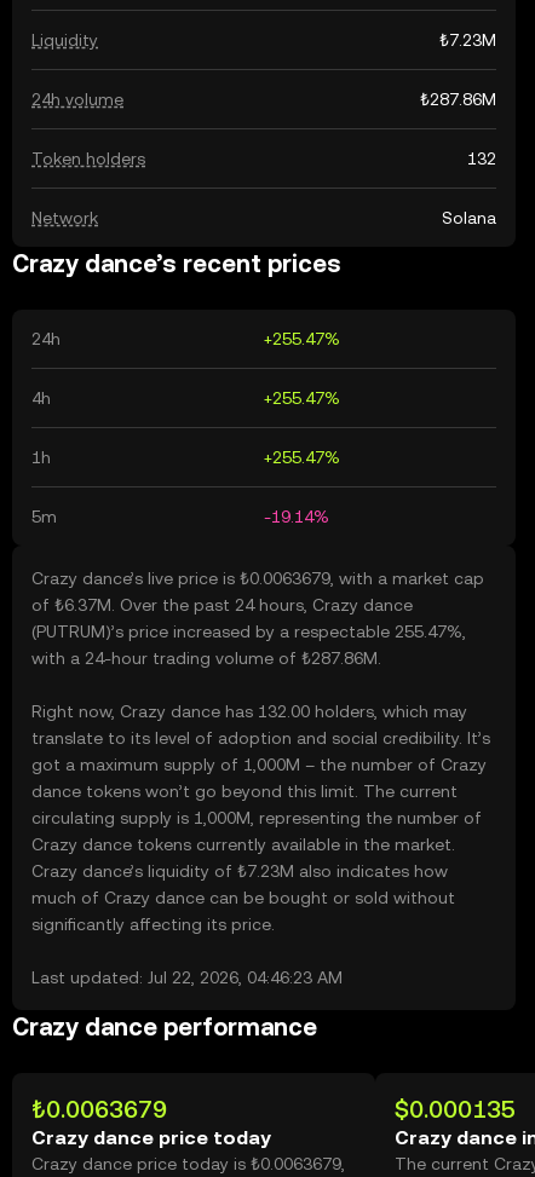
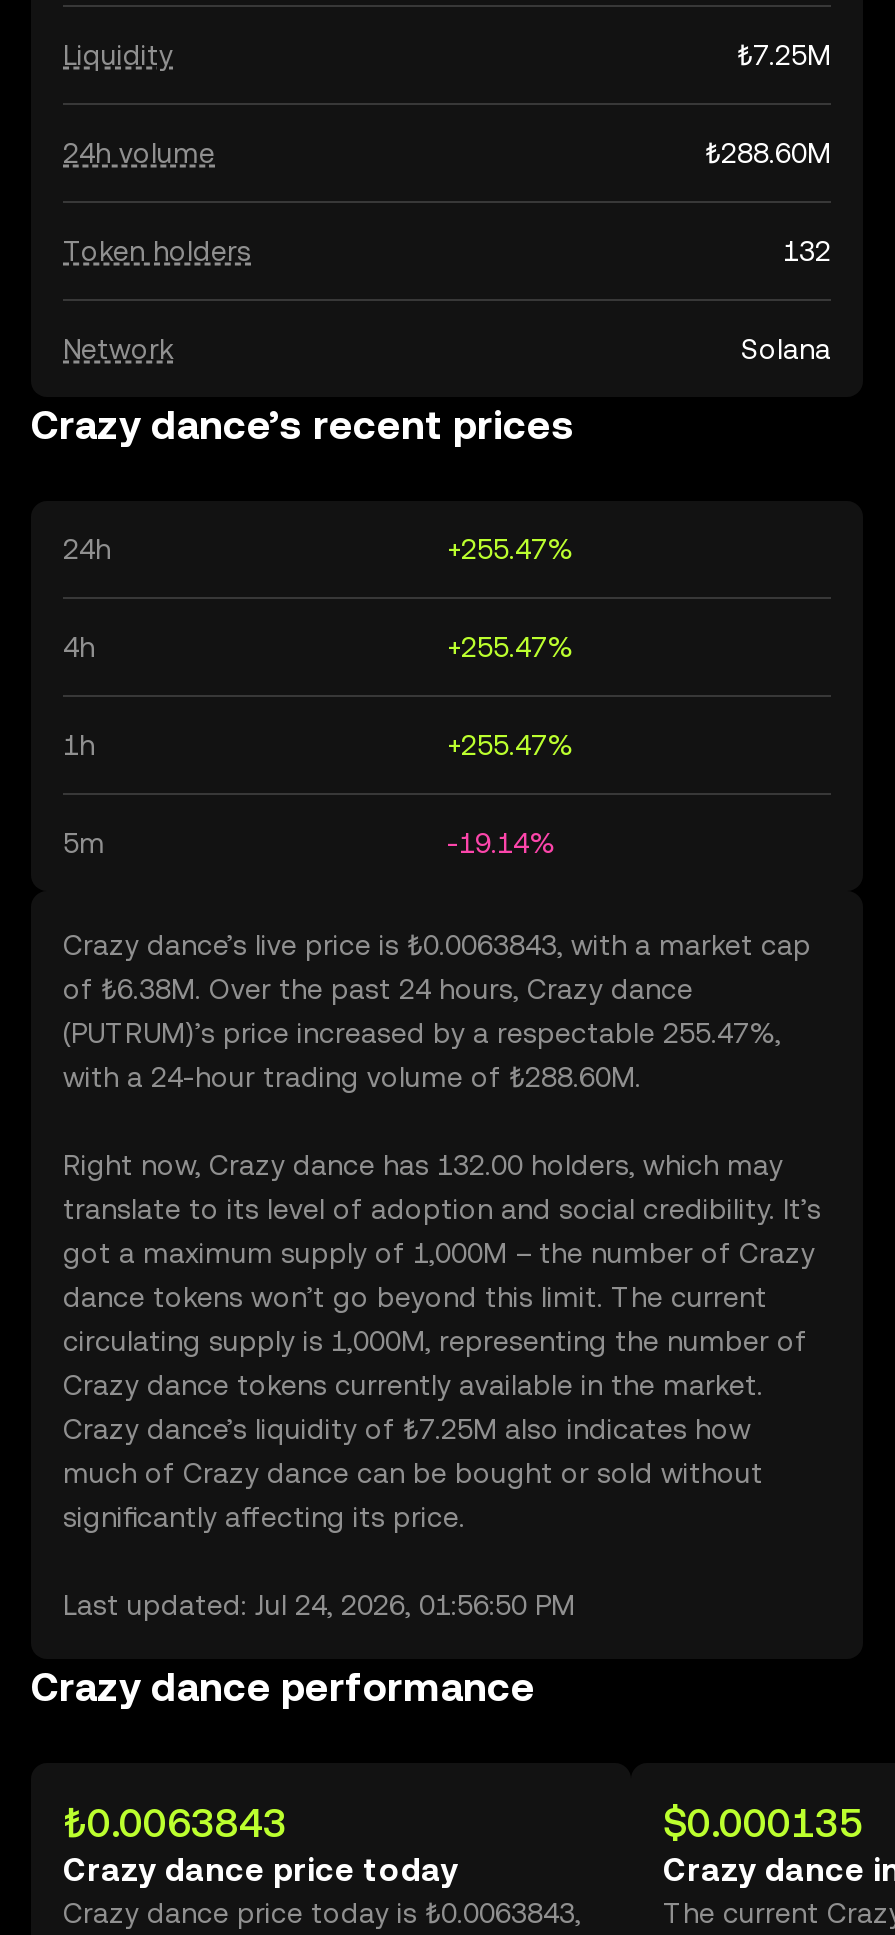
[439,30,496,50] ₺7.23M -> [737,39,831,71] ₺7.25M
[420,90,496,109] ₺287.86M -> [705,137,831,169] ₺288.60M
[31,569,484,588] Crazy dance’s live price is ₺0.0063679, with a market cap -> [63,929,811,961] Crazy dance’s live price is ₺0.0063843, with a market cap
[31,595,413,615] of ₺6.37M. Over the past 24 hours, Crazy dance -> [63,973,693,1005] of ₺6.38M. Over the past 24 hours, Crazy dance
[31,648,381,668] with a 24-hour trading volume of ₺287.86M. -> [63,1061,641,1093] with a 24-hour trading volume of ₺288.60M.
[31,861,448,881] Crazy dance’s liquidity of ₺7.23M also indicates how -> [63,1413,751,1445] Crazy dance’s liquidity of ₺7.25M also indicates how
[31,968,343,987] Last updated: Jul 22, 2026, 04:46:23 AM -> [63,1589,575,1621] Last updated: Jul 24, 2026, 01:56:50 PM
[31,1095,167,1124] ₺0.0063679 -> [63,1799,287,1847] ₺0.0063843
[31,1154,345,1173] Crazy dance price today is ₺0.0063679, -> [63,1897,581,1929] Crazy dance price today is ₺0.0063843,

